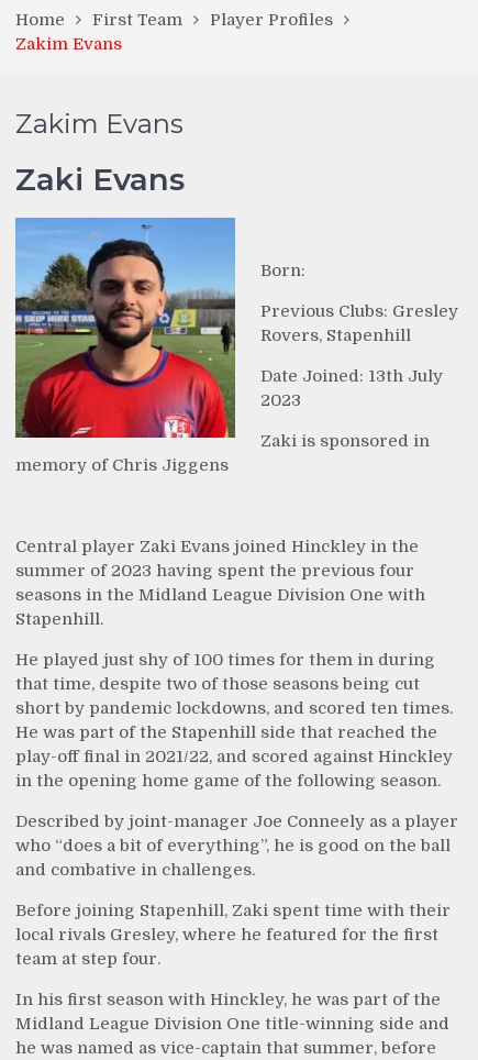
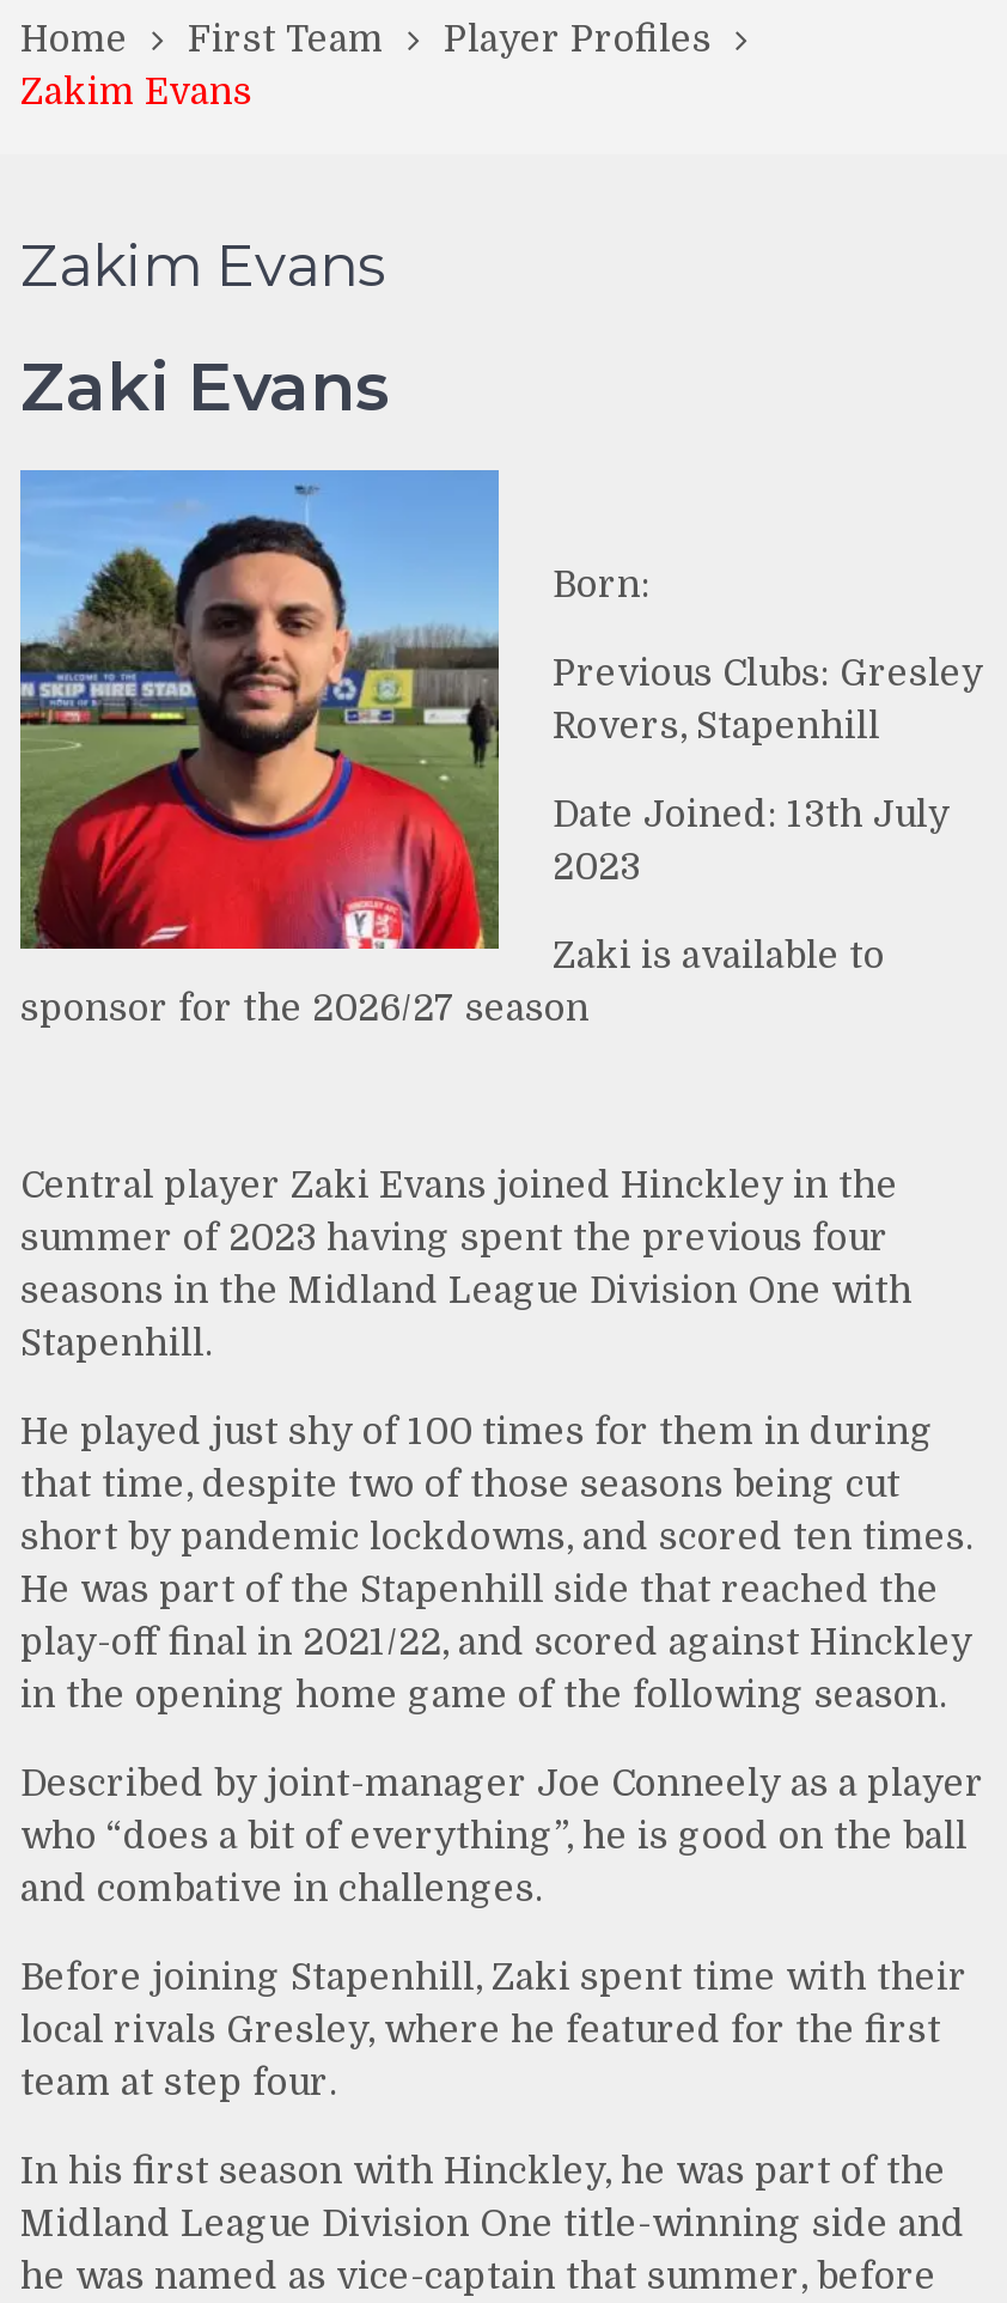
[15,431,429,475] Zaki is sponsored in | memory of Chris Jiggens -> [20,935,885,1030] Zaki is available to | sponsor for the 2026/27 season

